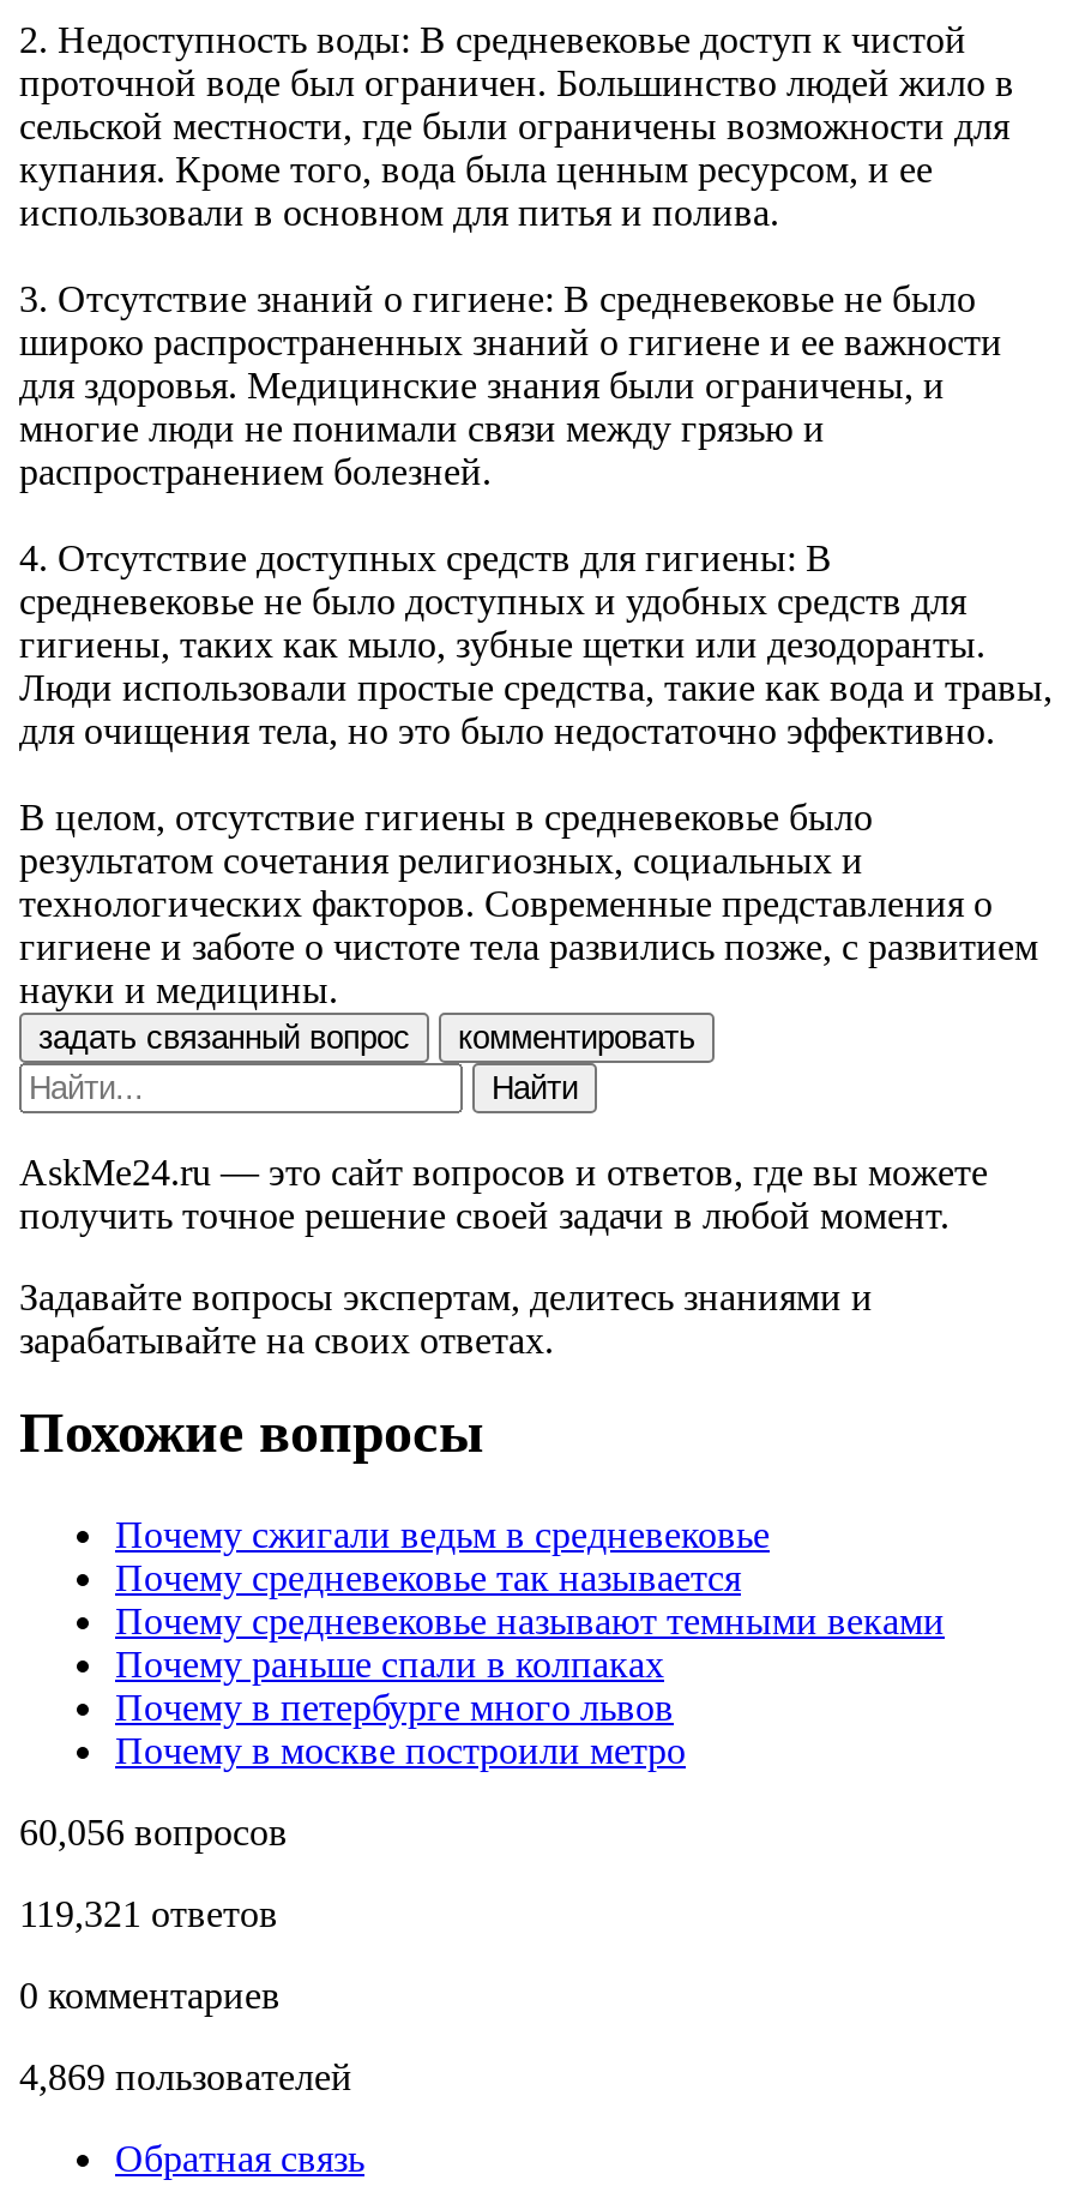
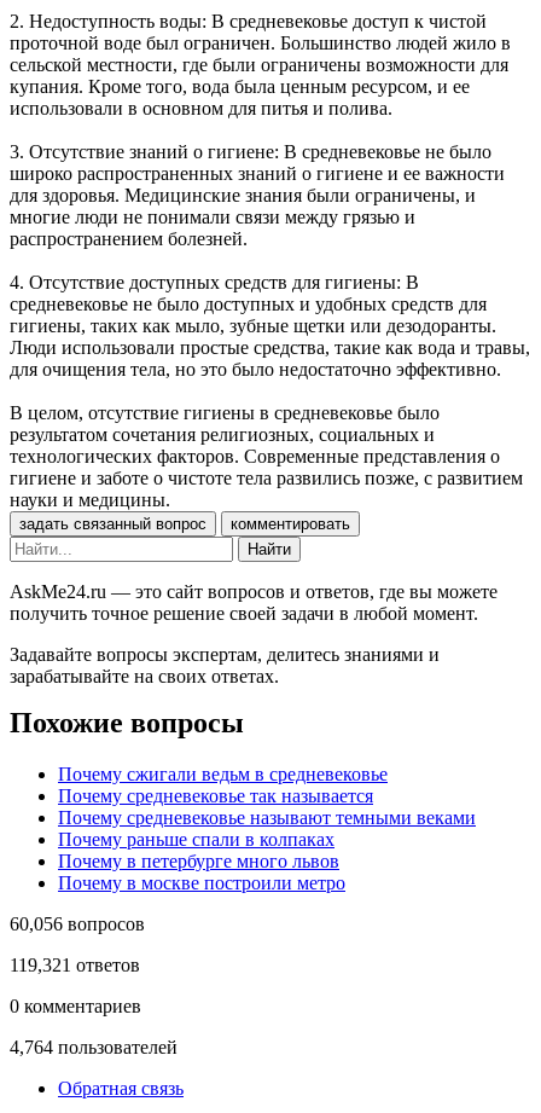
[19,2055,352,2096] 4,869 пользователей -> [10,1036,178,1057] 4,764 пользователей

